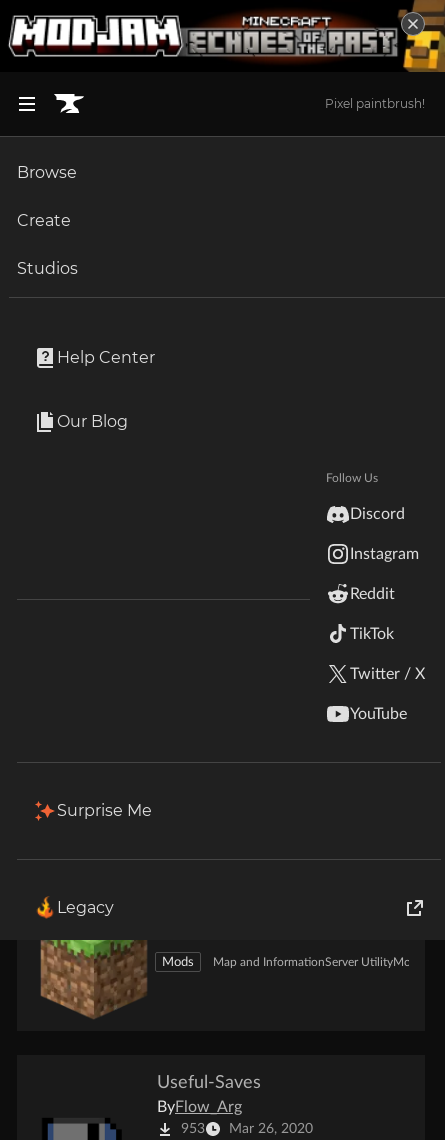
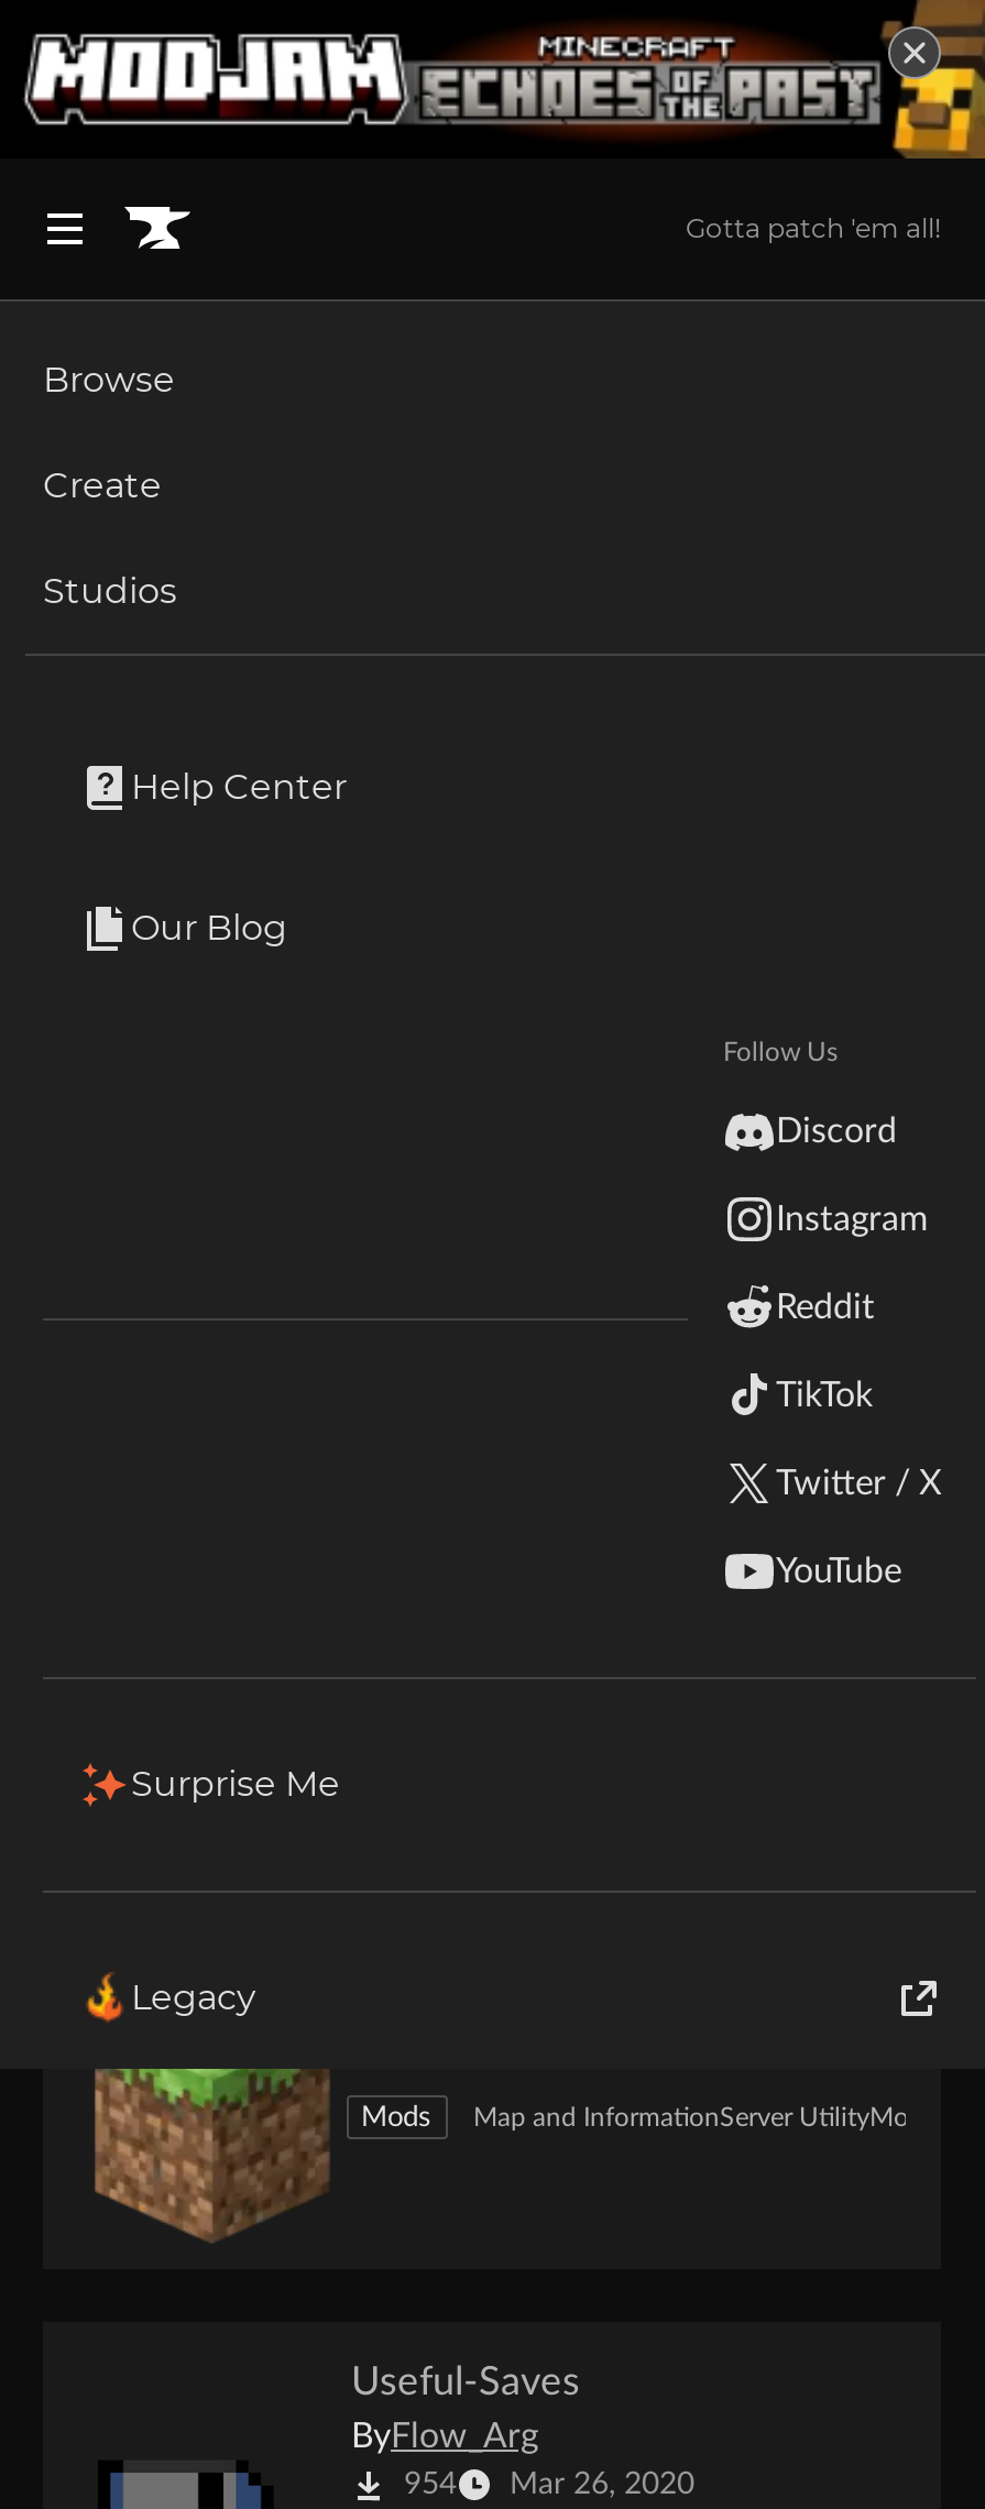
[325,96,425,111] Pixel paintbrush! -> [686,211,941,244] Gotta patch 'em all!
[181,1122,313,1136] 953 Mar 26, 2020 -> [404,2470,694,2501] 954 Mar 26, 2020

